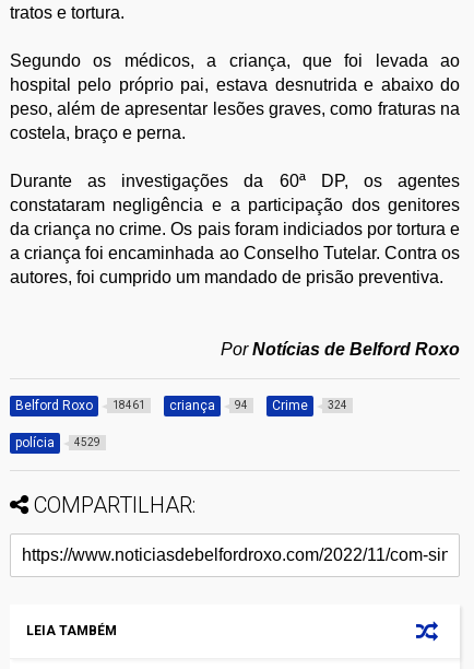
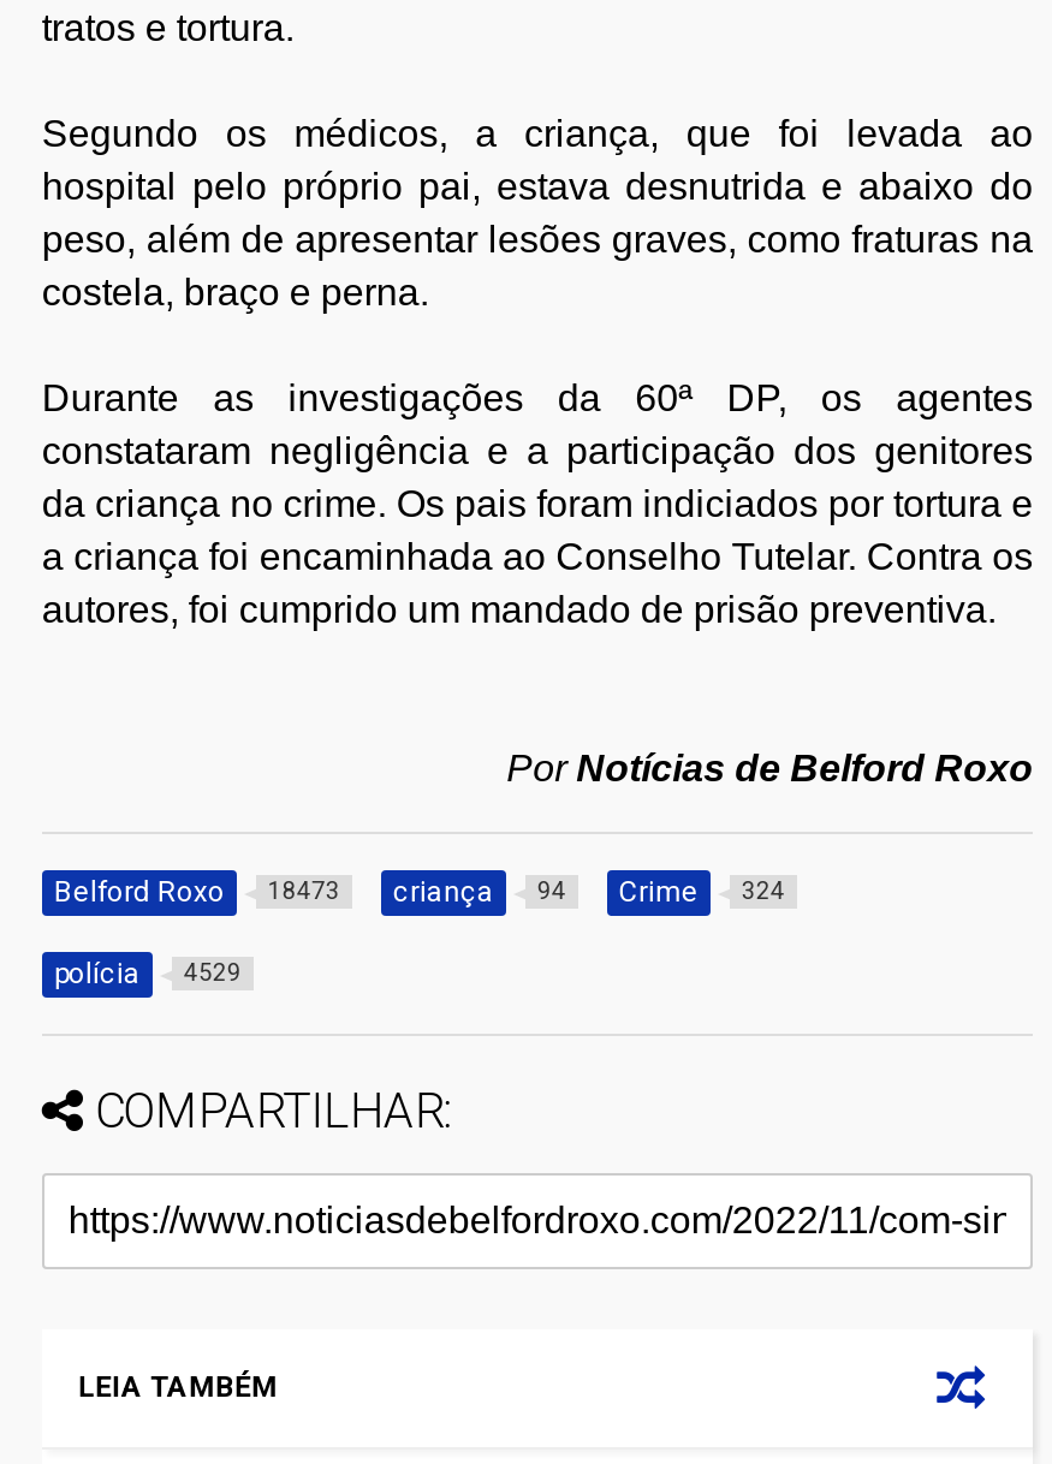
[15,398,347,413] Belford Roxo 18461 criança 94 Crime 324 -> [54,874,785,908] Belford Roxo 18473 criança 94 Crime 324

